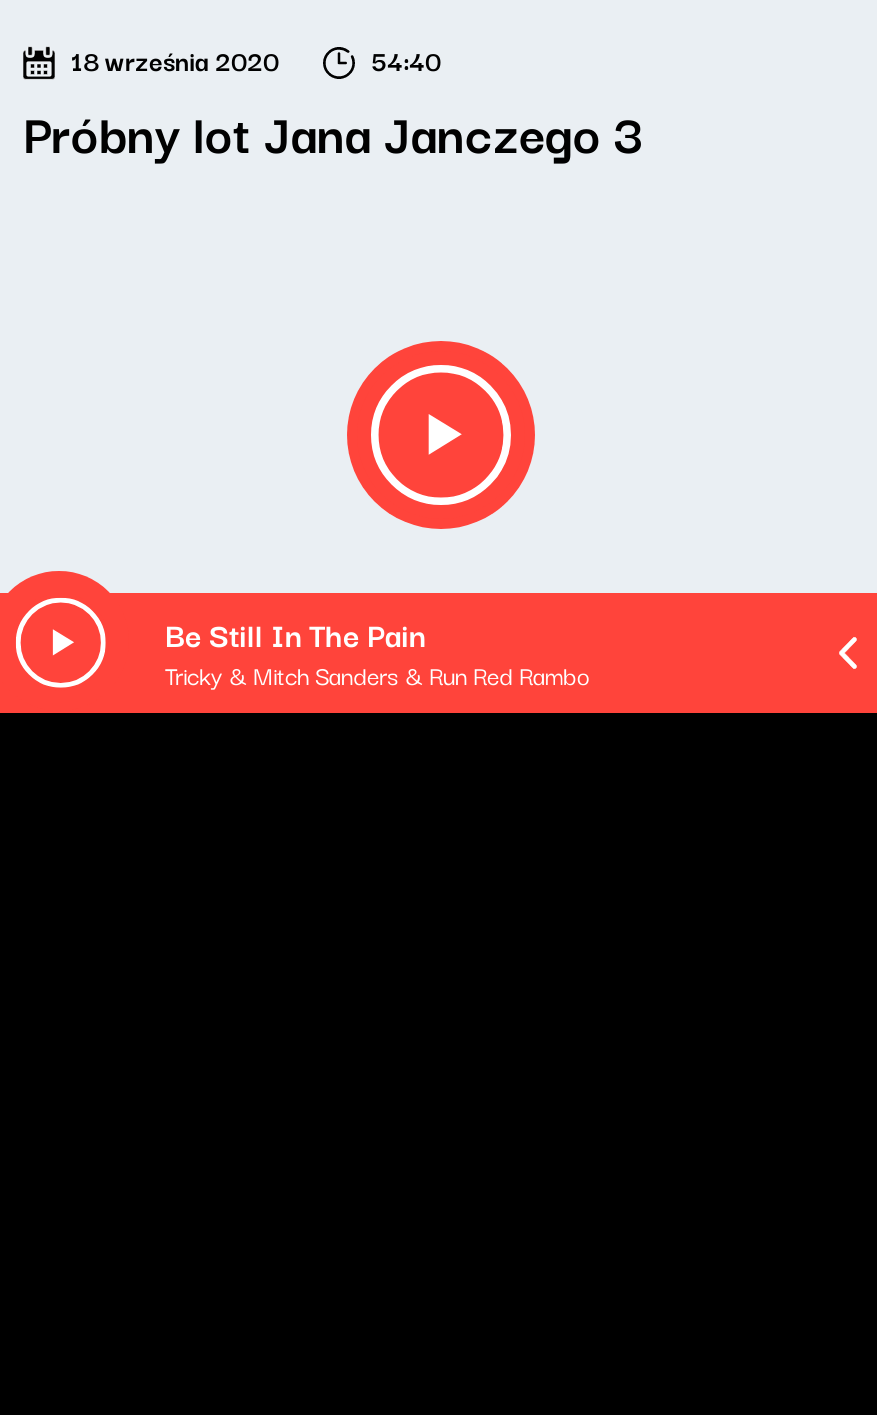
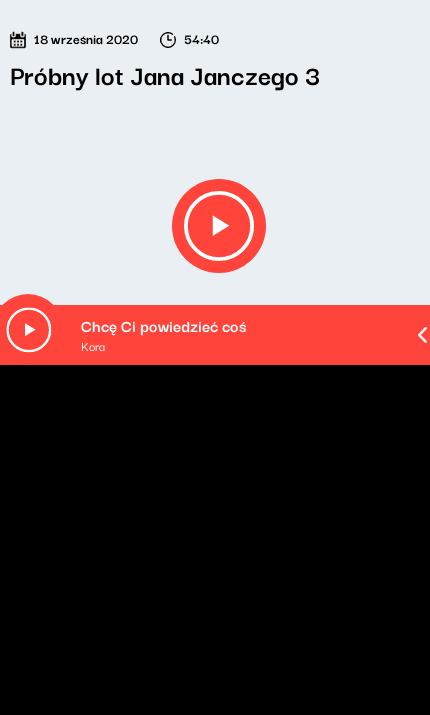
[165,609,589,693] Be Still In The Pain | Tricky & Mitch Sanders & Run Red Rambo -> [81,313,246,355] Chcę Ci powiedzieć coś | Kora

